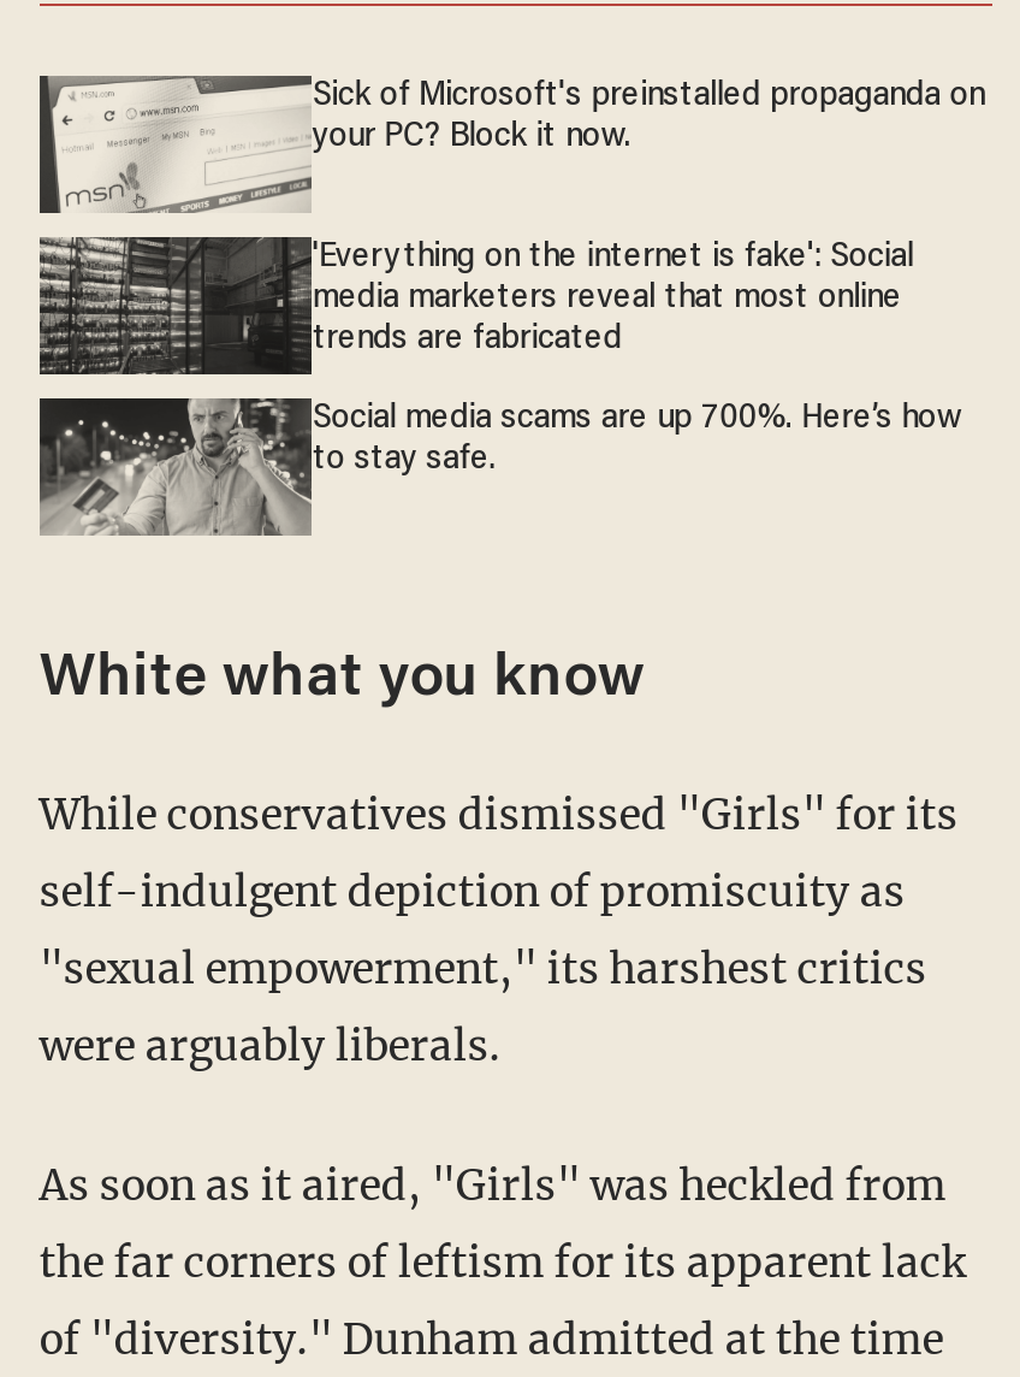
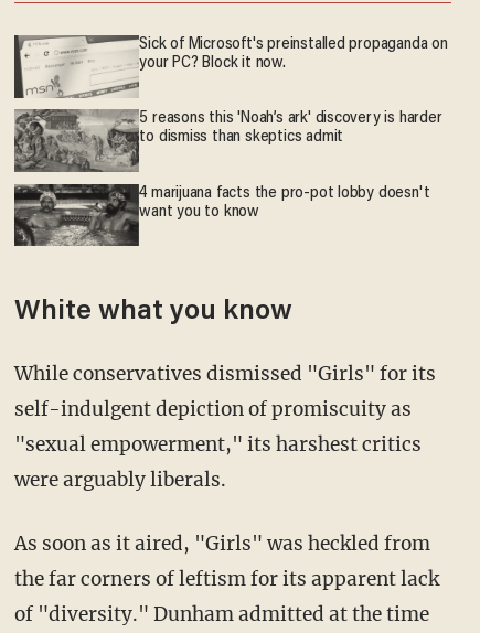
[40,237,913,374] [image] | 'Everything on the internet is fake': Social | media marketers reveal that most online | trends are fabricated -> [14,108,442,173] [image] | 5 reasons this 'Noah’s ark' discovery is harder | to dismiss than skeptics admit
[40,396,963,536] [image] | Social media scams are up 700%. Here’s how | to stay safe. -> [13,183,430,246] [image] | 4 marijuana facts the pro-pot lobby doesn't | want you to know

